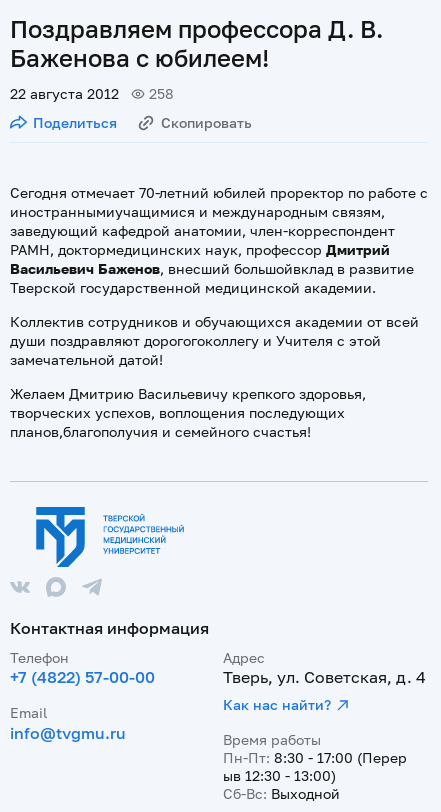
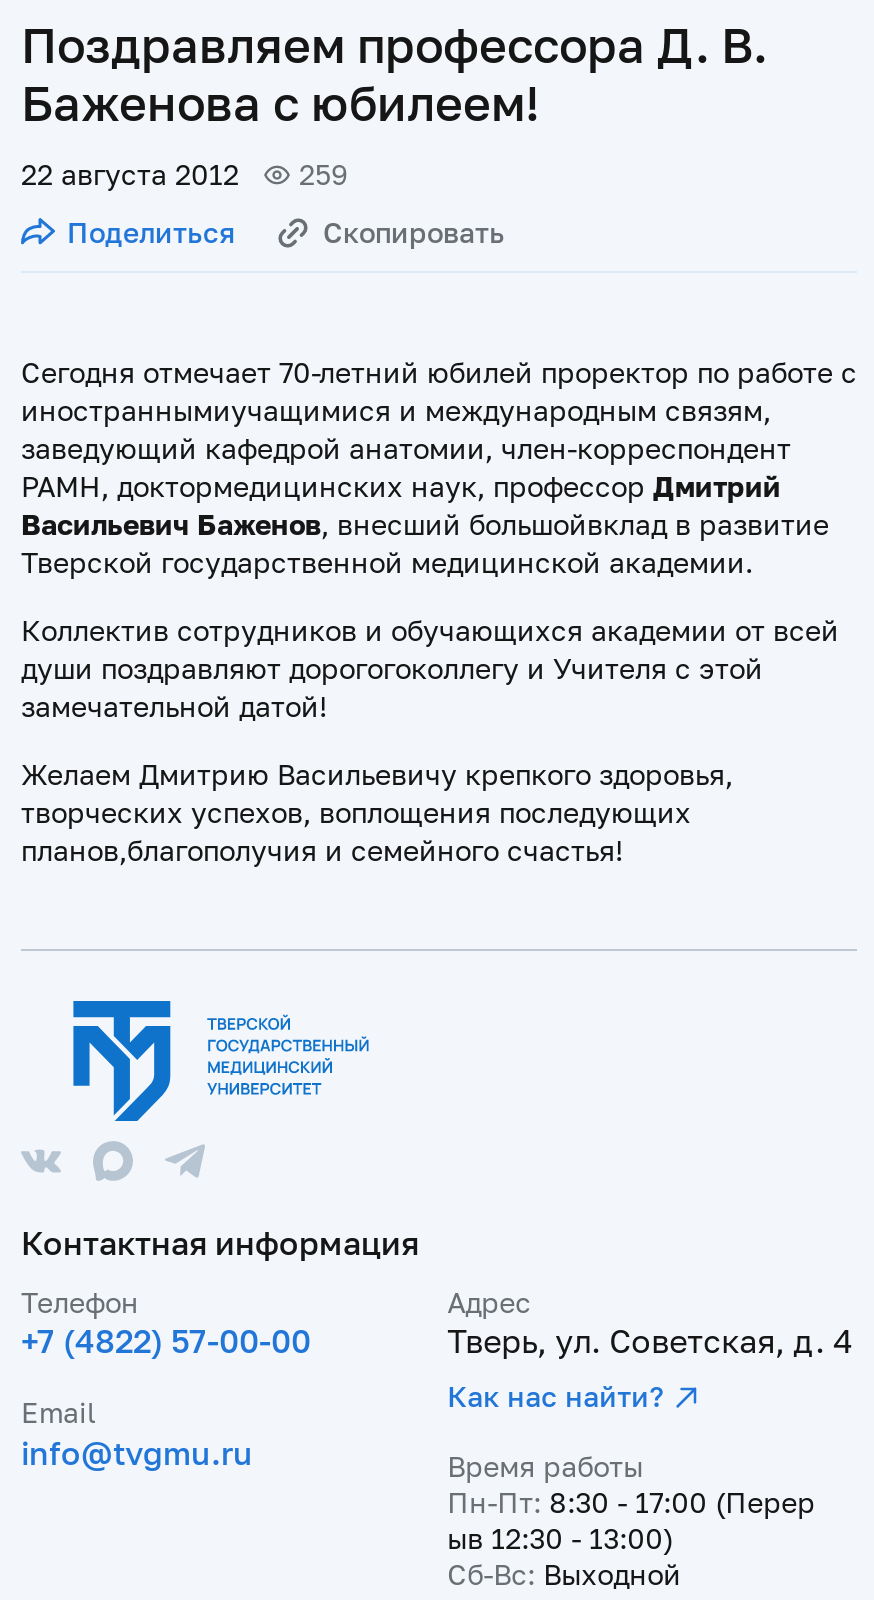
[10,85,174,102] 22 августа 2012 258 -> [21,157,347,191] 22 августа 2012 259

